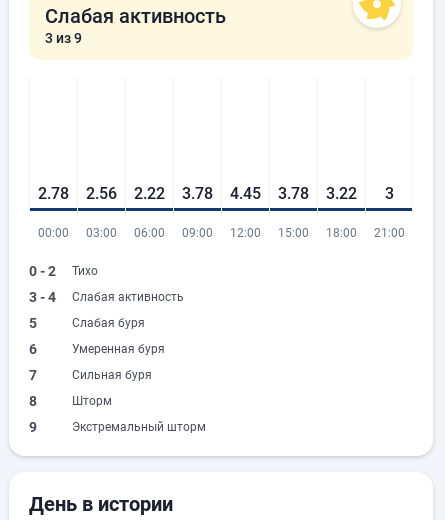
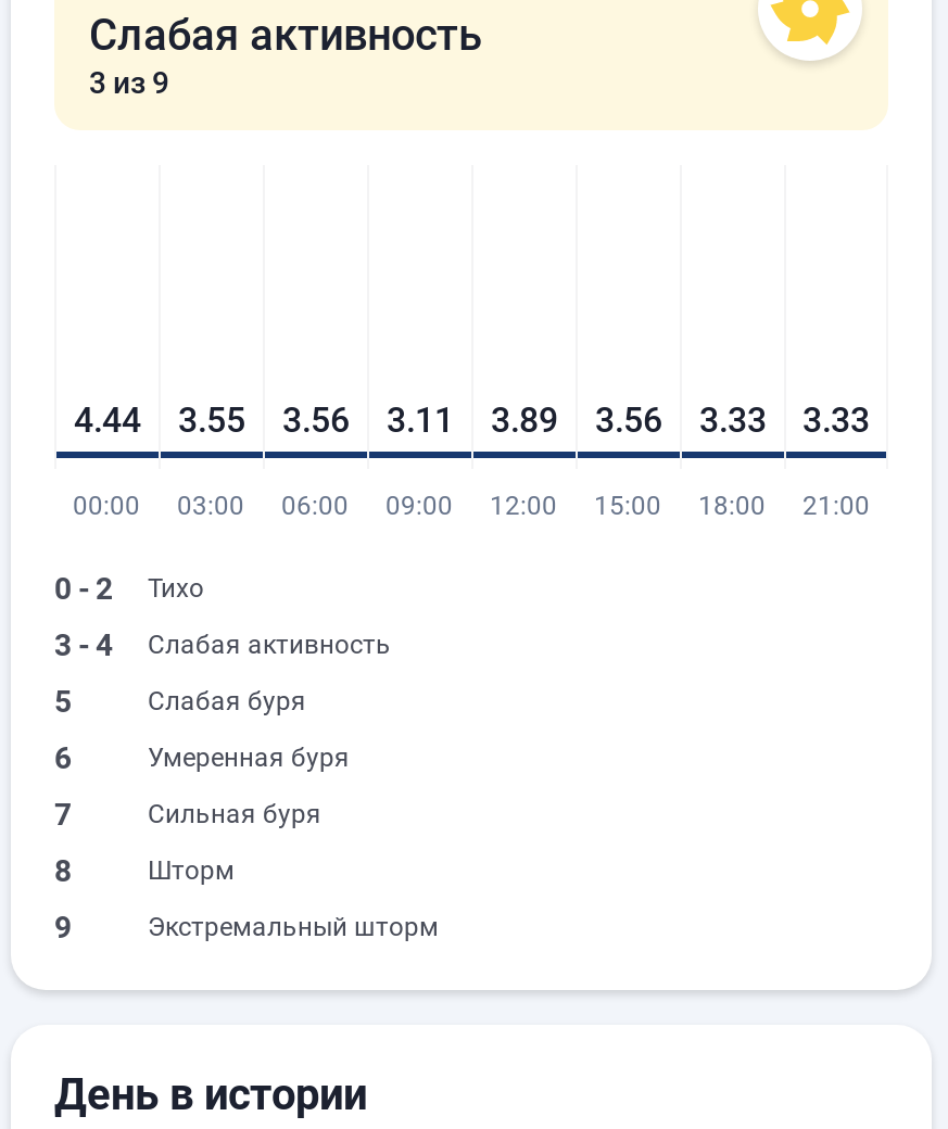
[38,184,69,203] 2.78 -> [74,399,141,441] 4.44
[86,184,117,203] 2.56 -> [178,399,245,441] 3.55
[134,184,165,203] 2.22 -> [282,399,350,441] 3.56
[182,184,213,203] 3.78 -> [387,399,454,441] 3.11
[230,184,261,203] 4.45 -> [491,399,558,441] 3.89
[278,184,309,203] 3.78 -> [595,399,662,441] 3.56
[326,184,357,203] 3.22 -> [699,399,767,441] 3.33
[384,184,393,203] 3 -> [802,399,870,441] 3.33

